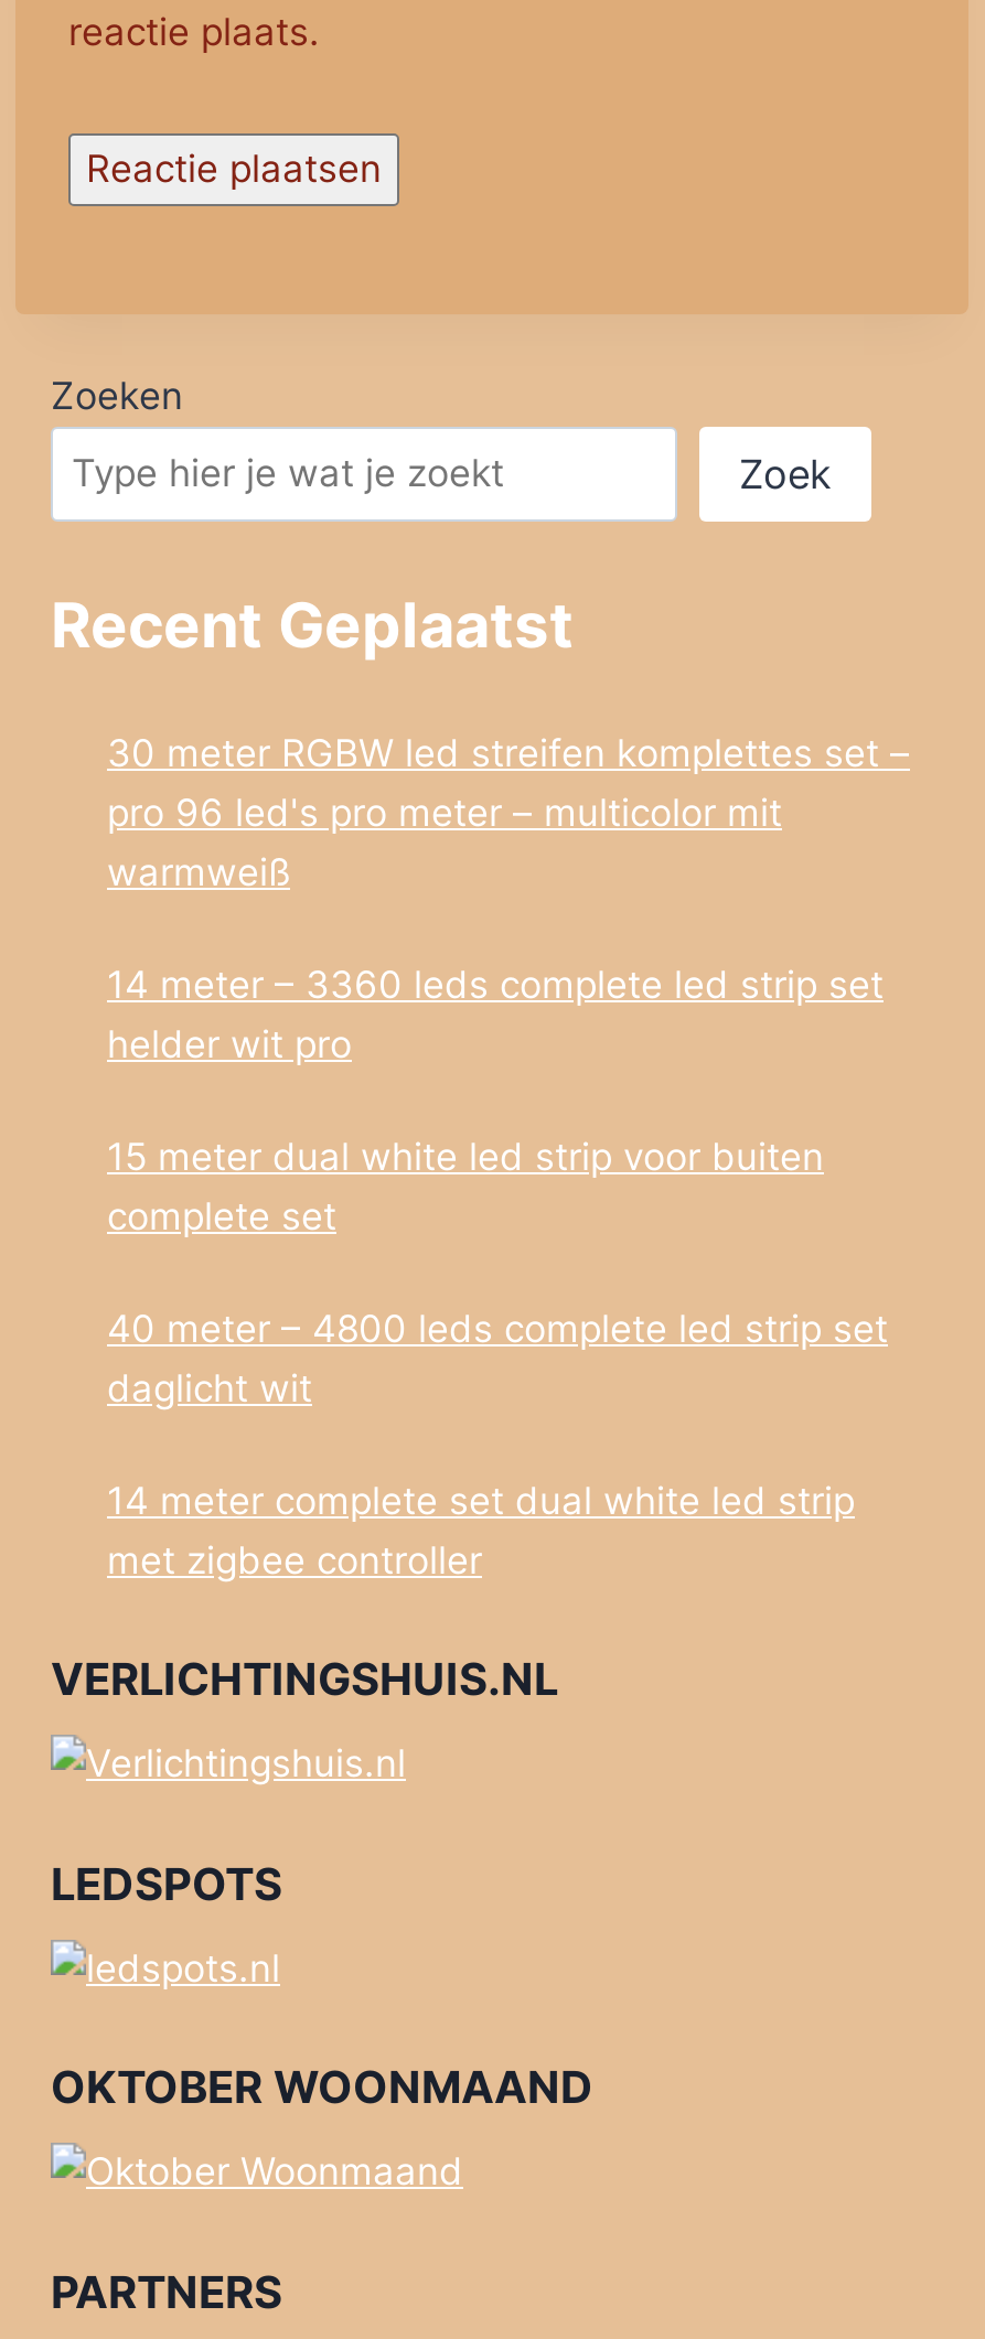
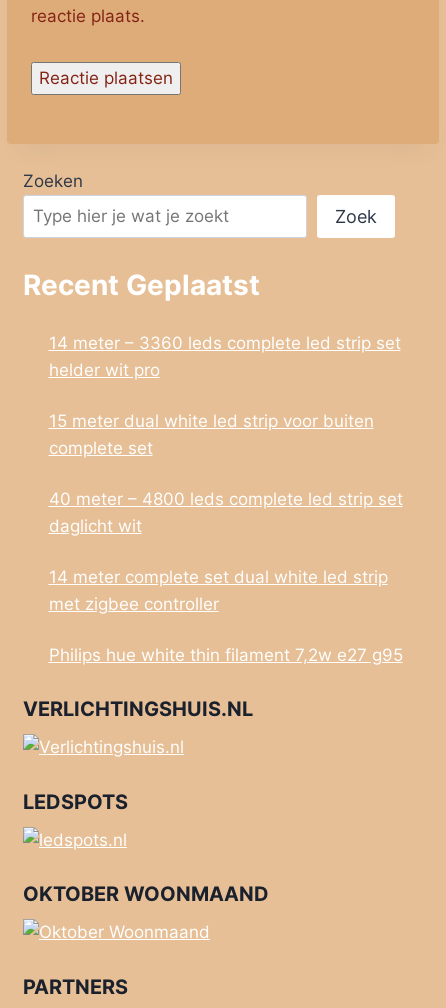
[107,730,910,893] 30 meter RGBW led streifen komplettes set – | pro 96 led's pro meter – multicolor mit | warmweiß -> none
moved [107,962,888,1581] -> [48,332,402,613]: 14 meter – 3360 leds complete led strip set | helder wit pro | 15 meter dual white led strip voor buiten | complete set | 40 meter – 4800 leds complete led strip set | daglicht wit | 14 meter complete set dual white led strip | met zigbee controller
none -> [48,644,402,664] Philips hue white thin filament 7,2w e27 g95

